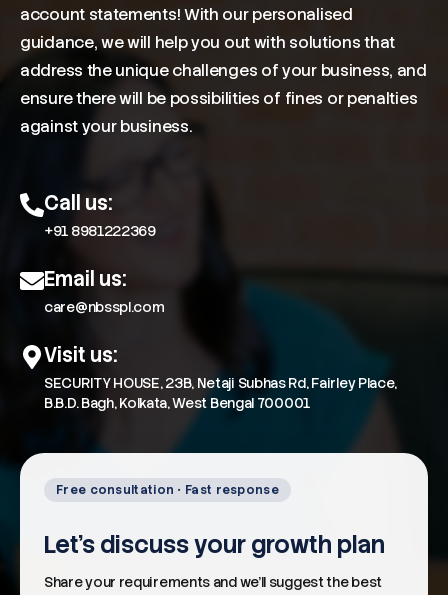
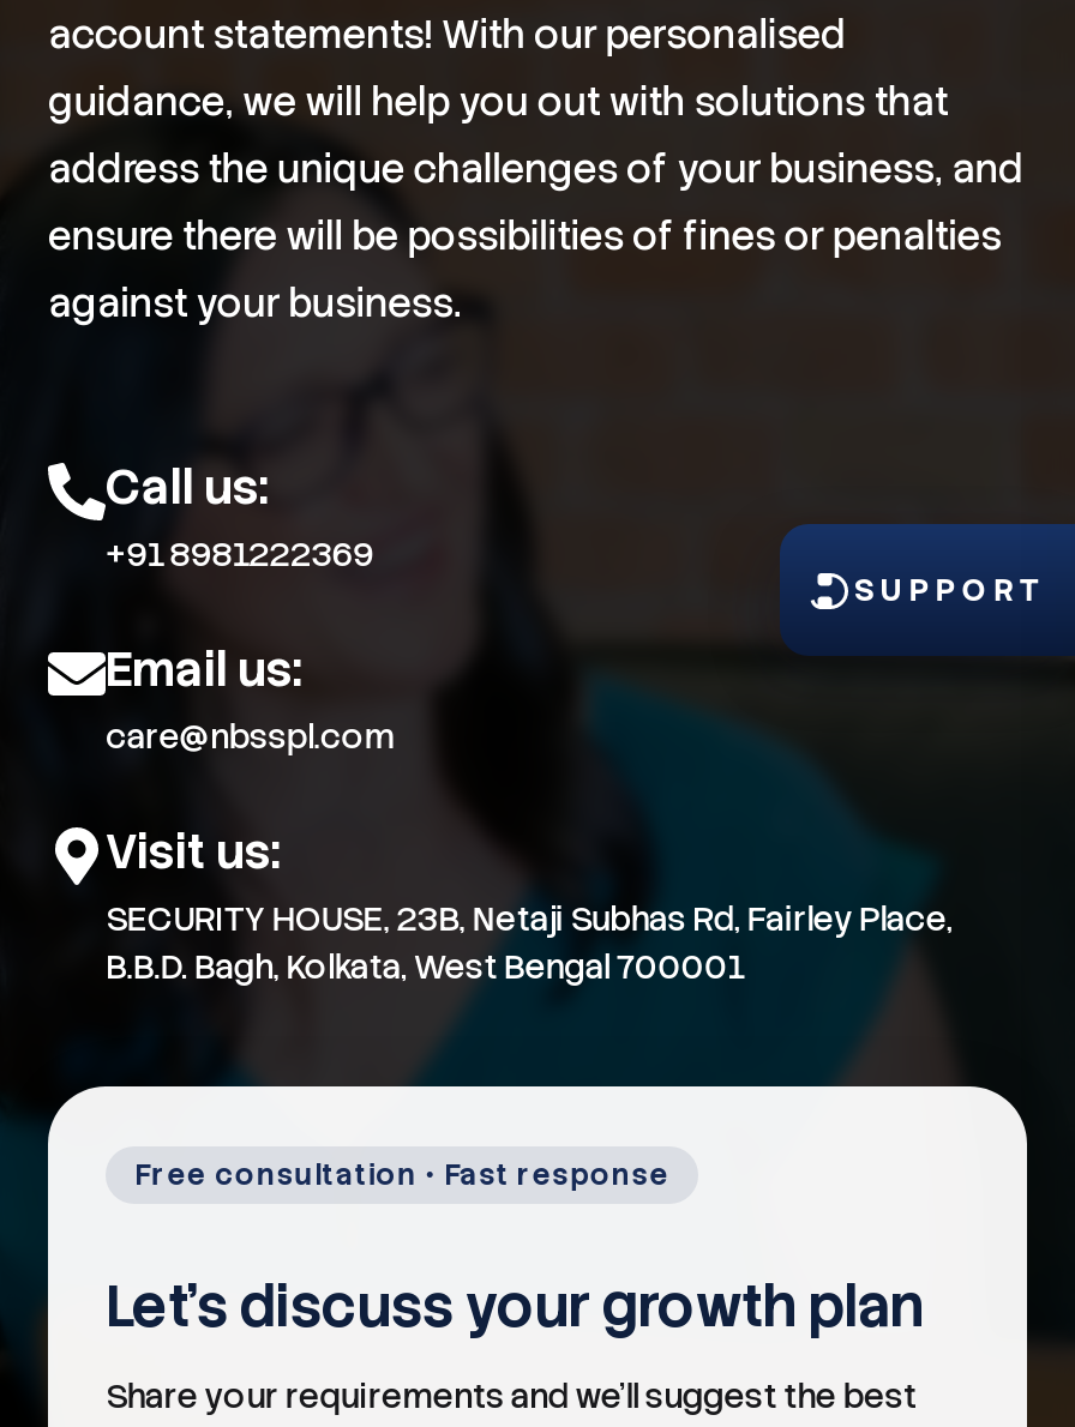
none -> [780,523,1068,655] [image]

